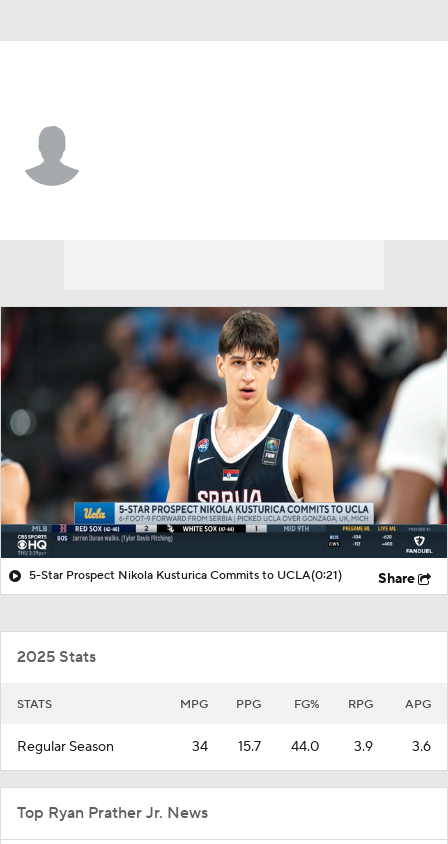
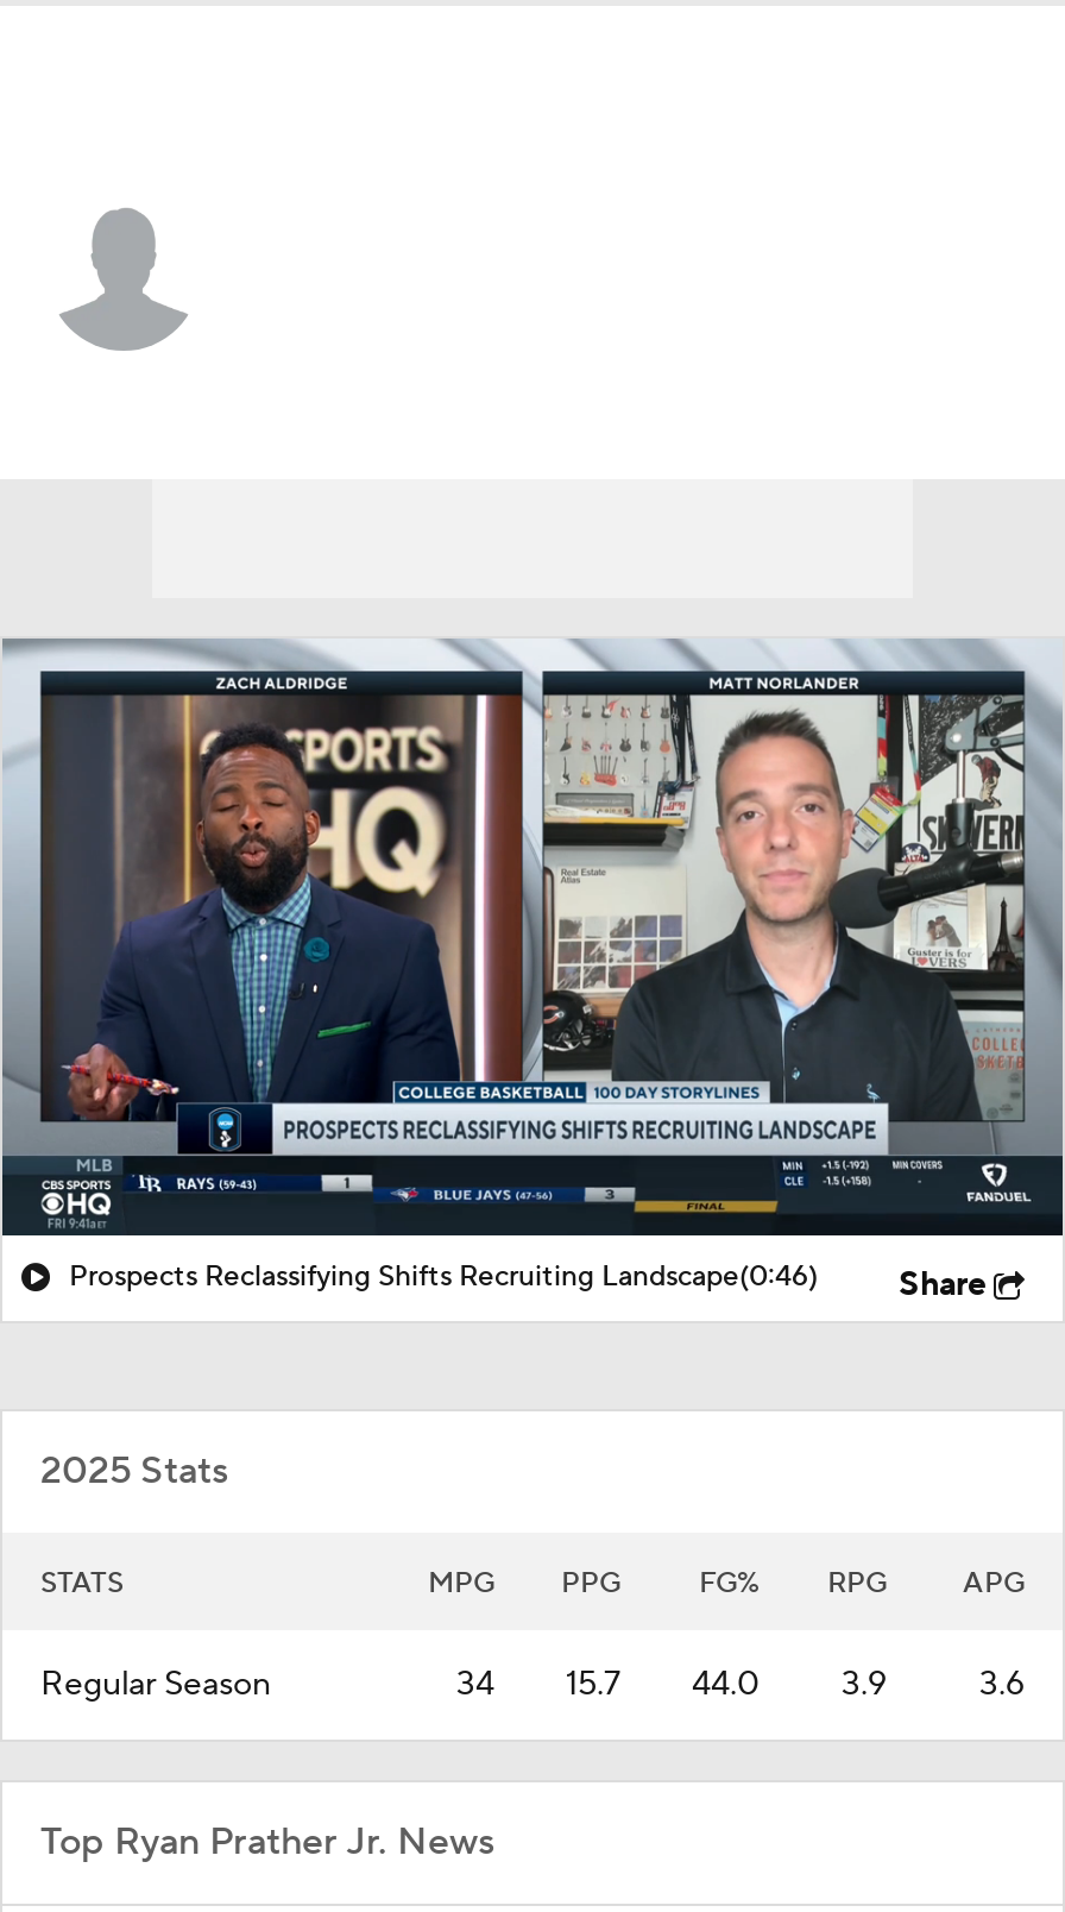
[3,306,445,583] [image] | 5-Star Prospect Nikola Kusturica Commits to UCLA(0:21) -> [7,639,1058,1295] [image] | Prospects Reclassifying Shifts Recruiting Landscape(0:46)

